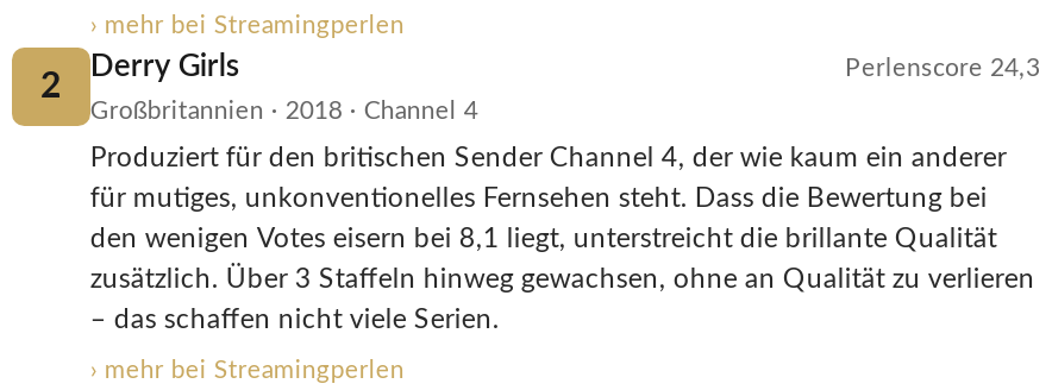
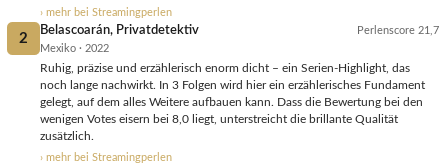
[90,53,1040,84] Derry Girls | Perlenscore 24,3 -> [40,24,439,37] Belascoarán, Privatdetektiv | Perlenscore 21,7
[90,98,478,124] Großbritannien · 2018 · Channel 4 -> [40,43,109,54] Mexiko · 2022
[90,146,1007,172] Produziert für den britischen Sender Channel 4, der wie kaum ein anderer -> [40,63,410,74] Ruhig, präzise und erzählerisch enorm dicht – ein Serien-Highlight, das
[90,186,987,213] für mutiges, unkonventionelles Fernsehen steht. Dass die Bewertung bei -> [40,80,425,91] noch lange nachwirkt. In 3 Folgen wird hier ein erzählerisches Fundament
[90,227,997,253] den wenigen Votes eisern bei 8,1 liegt, unterstreicht die brillante Qualität -> [40,97,423,108] gelegt, auf dem alles Weitere aufbauen kann. Dass die Bewertung bei den
[90,267,1035,293] zusätzlich. Über 3 Staffeln hinweg gewachsen, ohne an Qualität zu verlieren -> [40,114,398,125] wenigen Votes eisern bei 8,0 liegt, unterstreicht die brillante Qualität
[90,308,500,334] – das schaffen nicht viele Serien. -> [40,131,94,142] zusätzlich.

